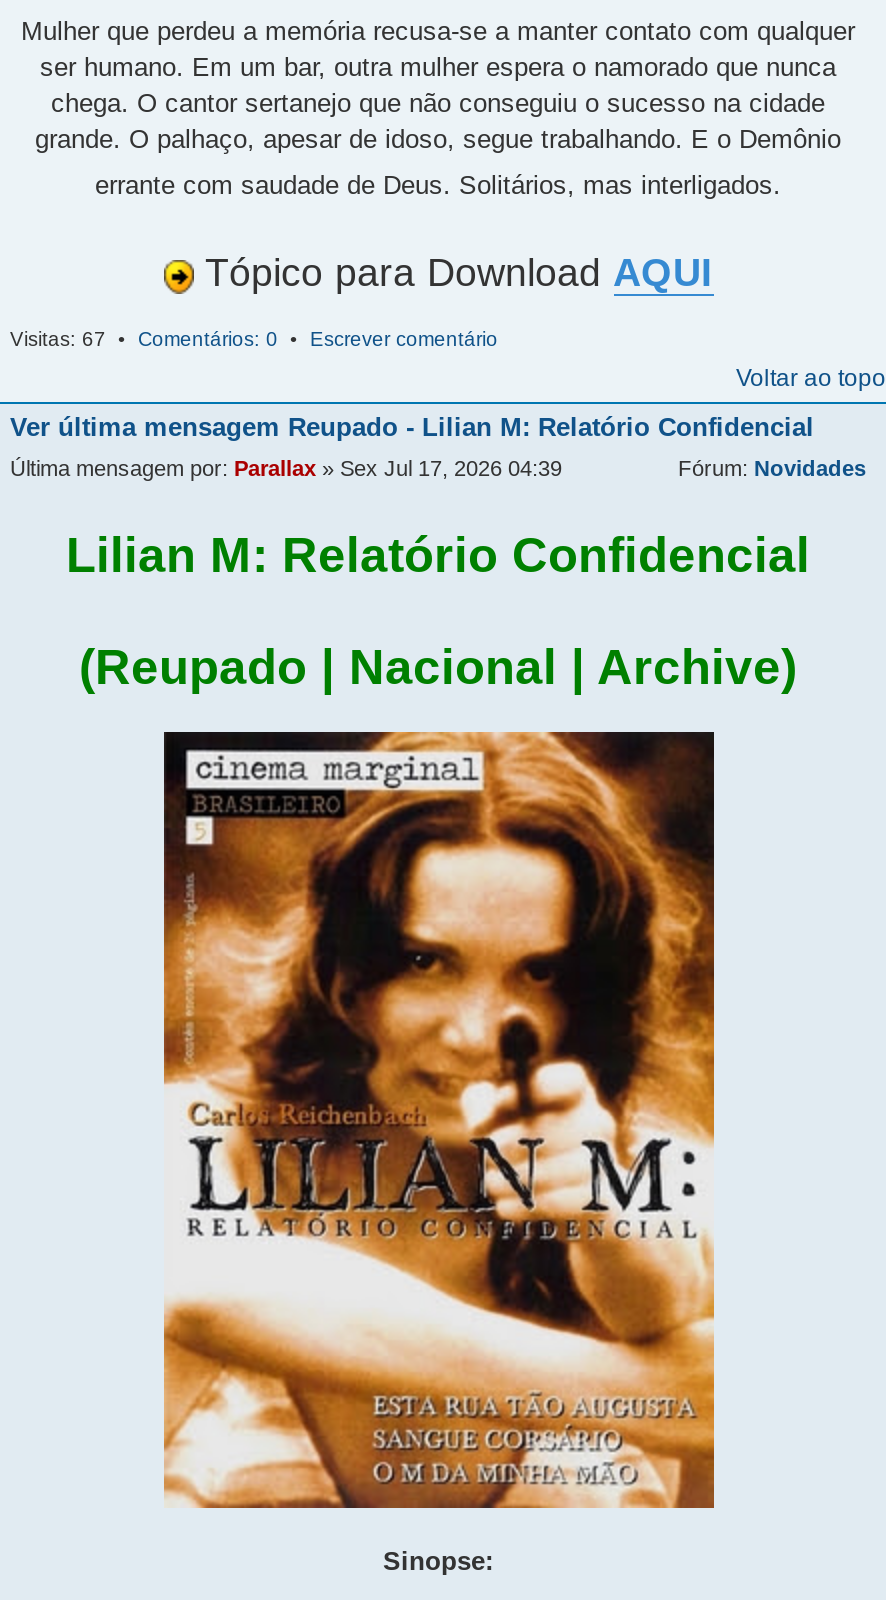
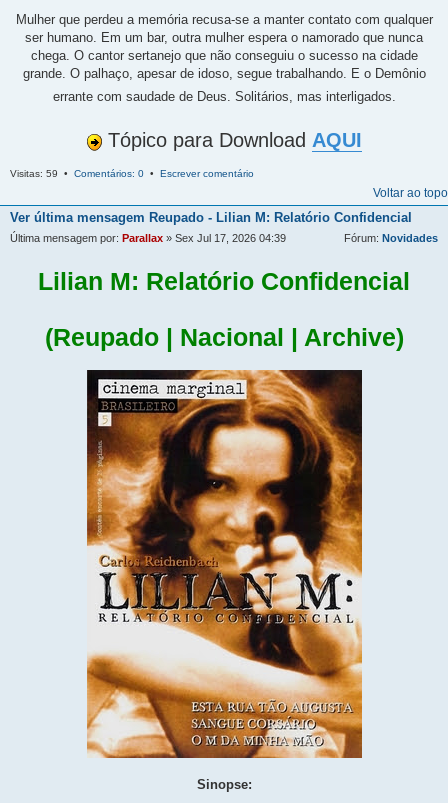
[10,328,498,350] Visitas: 67 • Comentários: 0 • Escrever comentário -> [10,168,254,179] Visitas: 59 • Comentários: 0 • Escrever comentário

